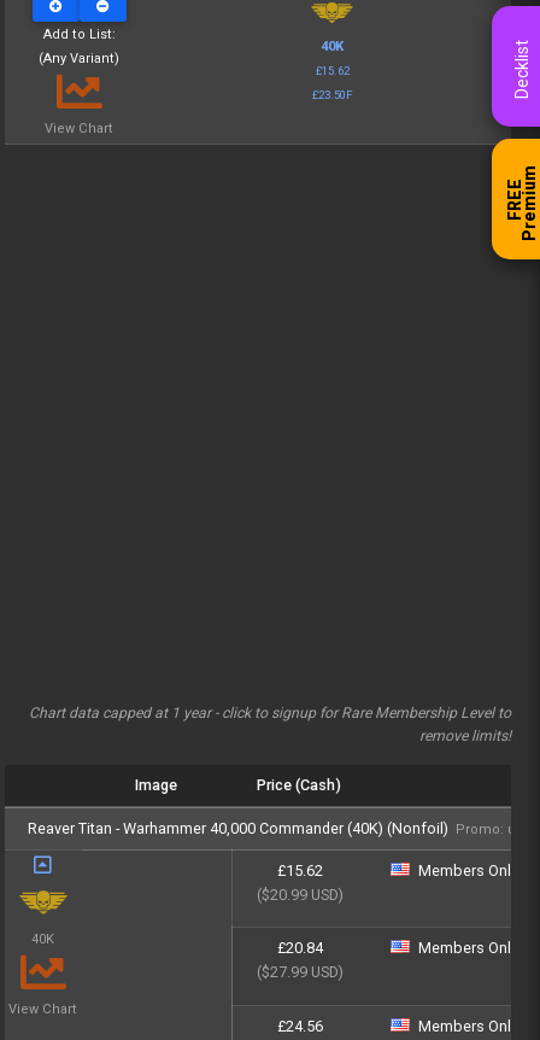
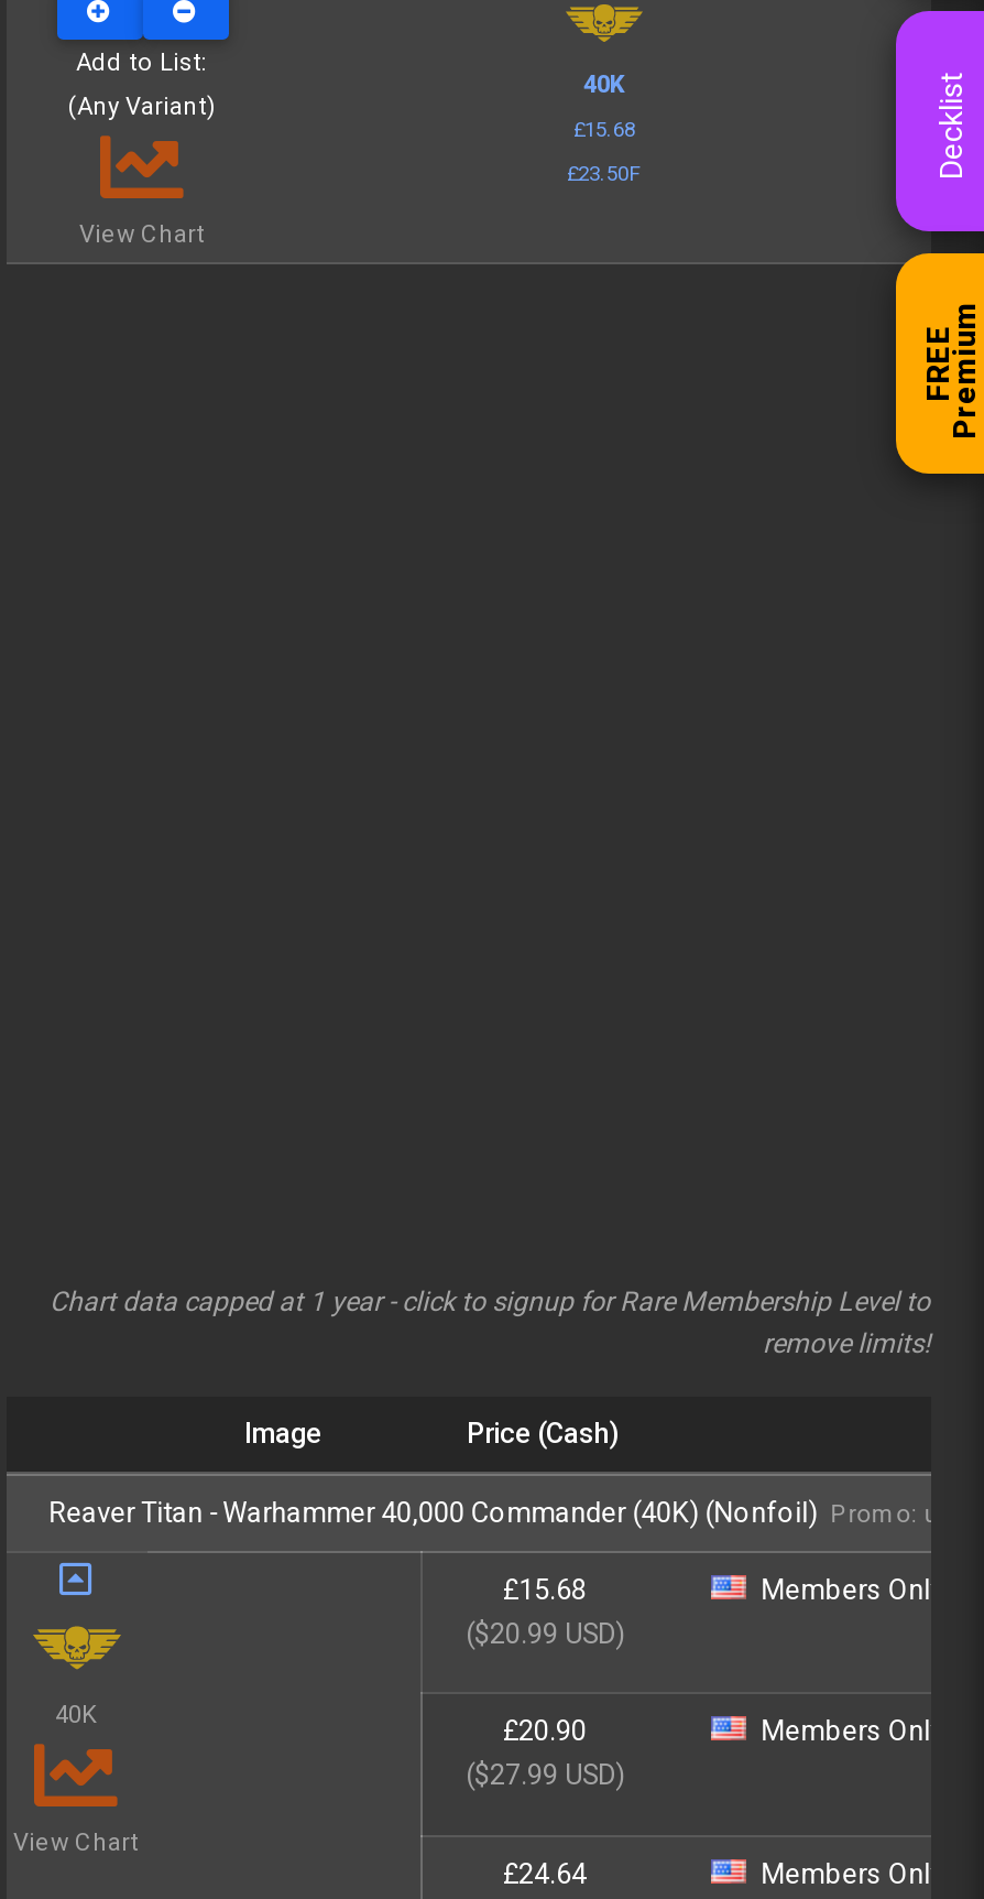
[315,64,349,77] £15.62 -> [573,117,635,141] £15.68
[277,861,322,880] £15.62 -> [503,1573,587,1606] £15.68
[277,939,322,957] £20.84 -> [503,1714,587,1747] £20.90
[277,1017,322,1035] £24.56 -> [503,1857,587,1890] £24.64

